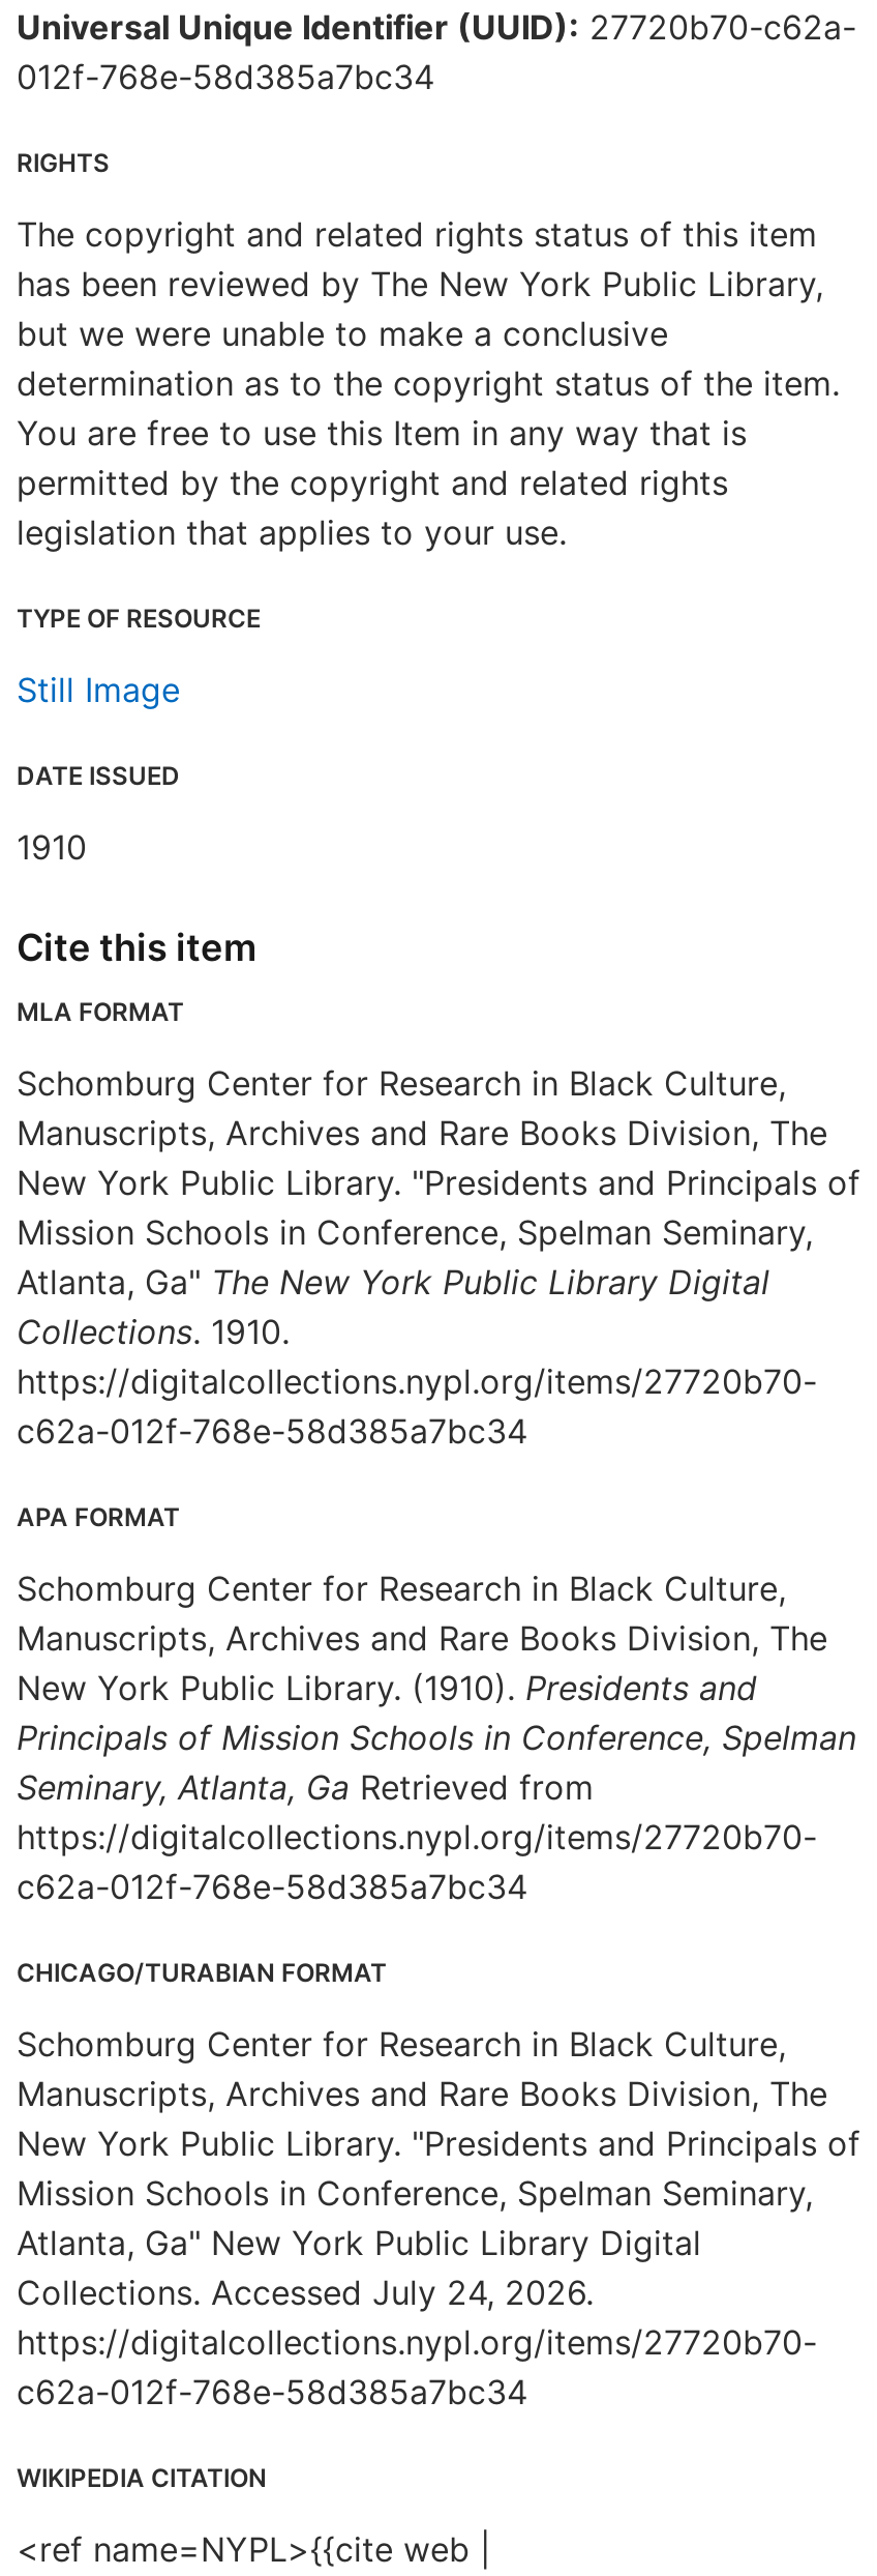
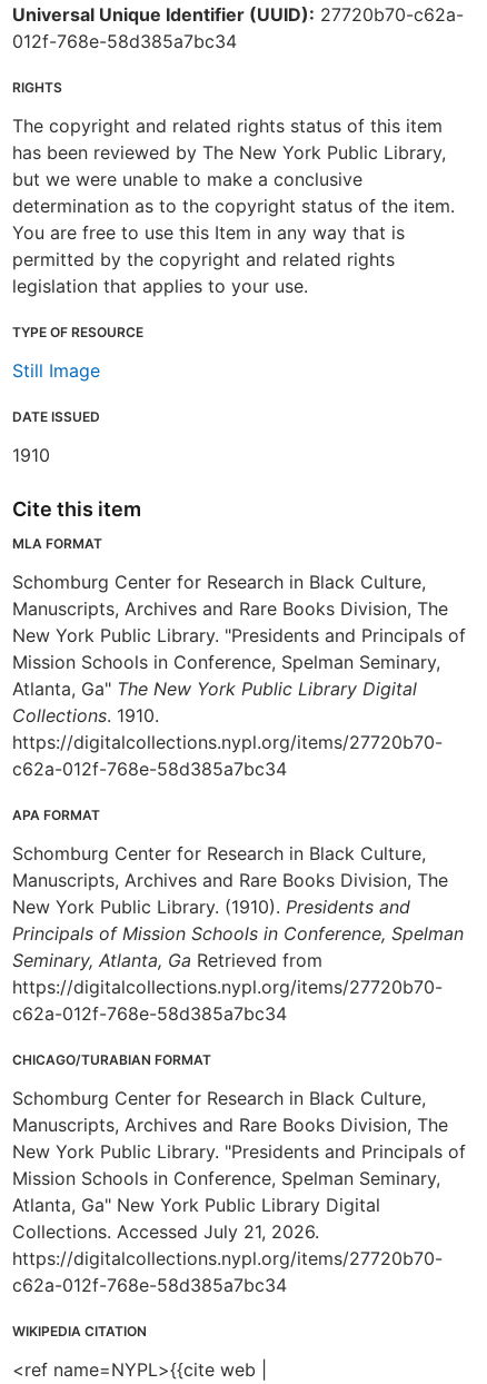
[17,2272,594,2313] Collections. Accessed July 24, 2026. -> [12,1220,319,1243] Collections. Accessed July 21, 2026.

